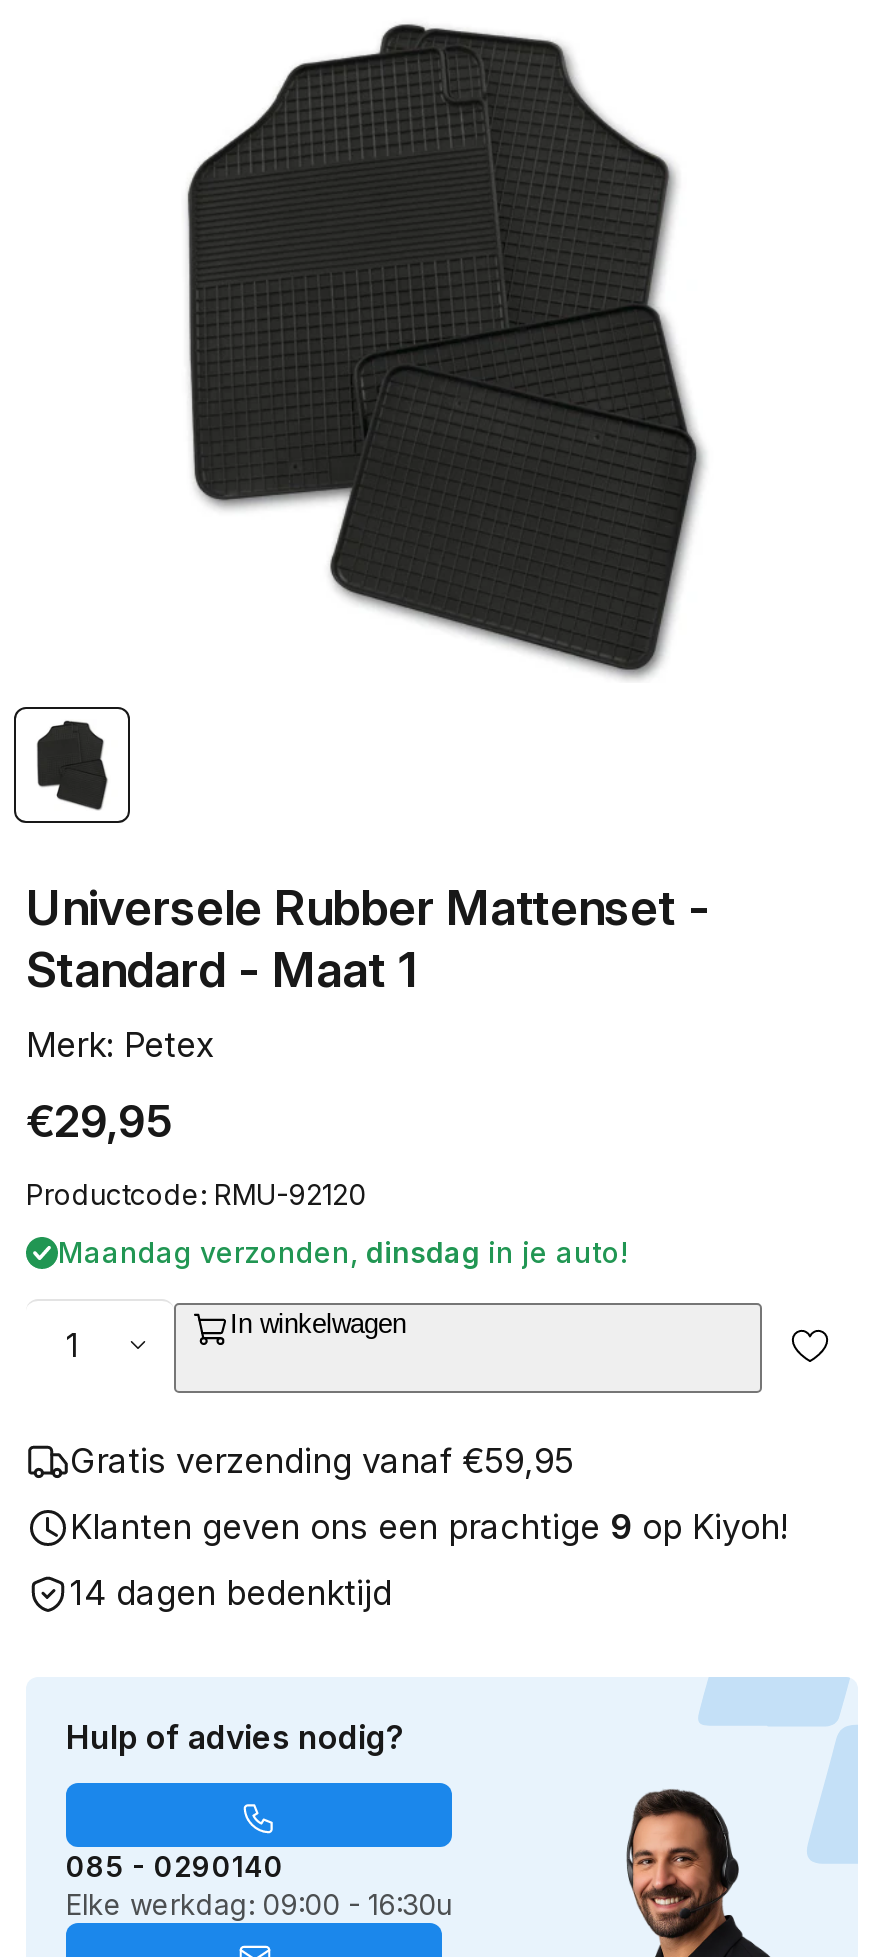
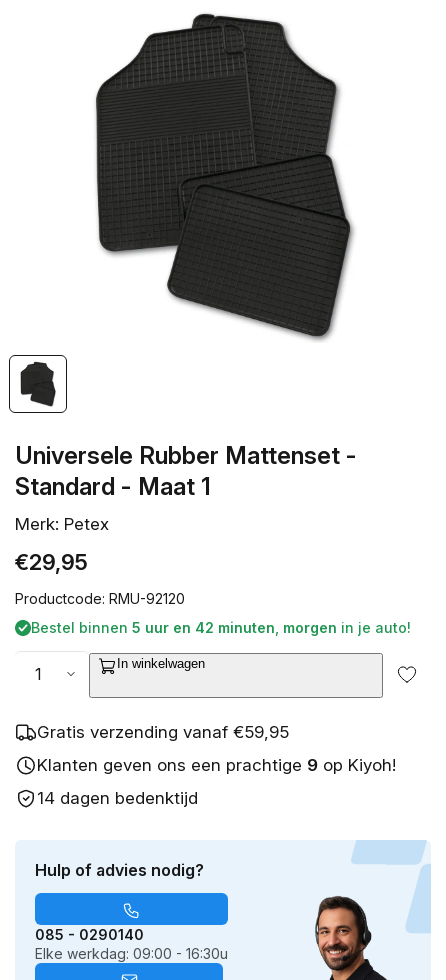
[58,1234,628,1268] Maandag verzonden, dinsdag in je auto! -> [31,619,411,636] Bestel binnen 5 uur en 42 minuten, morgen in je auto!

